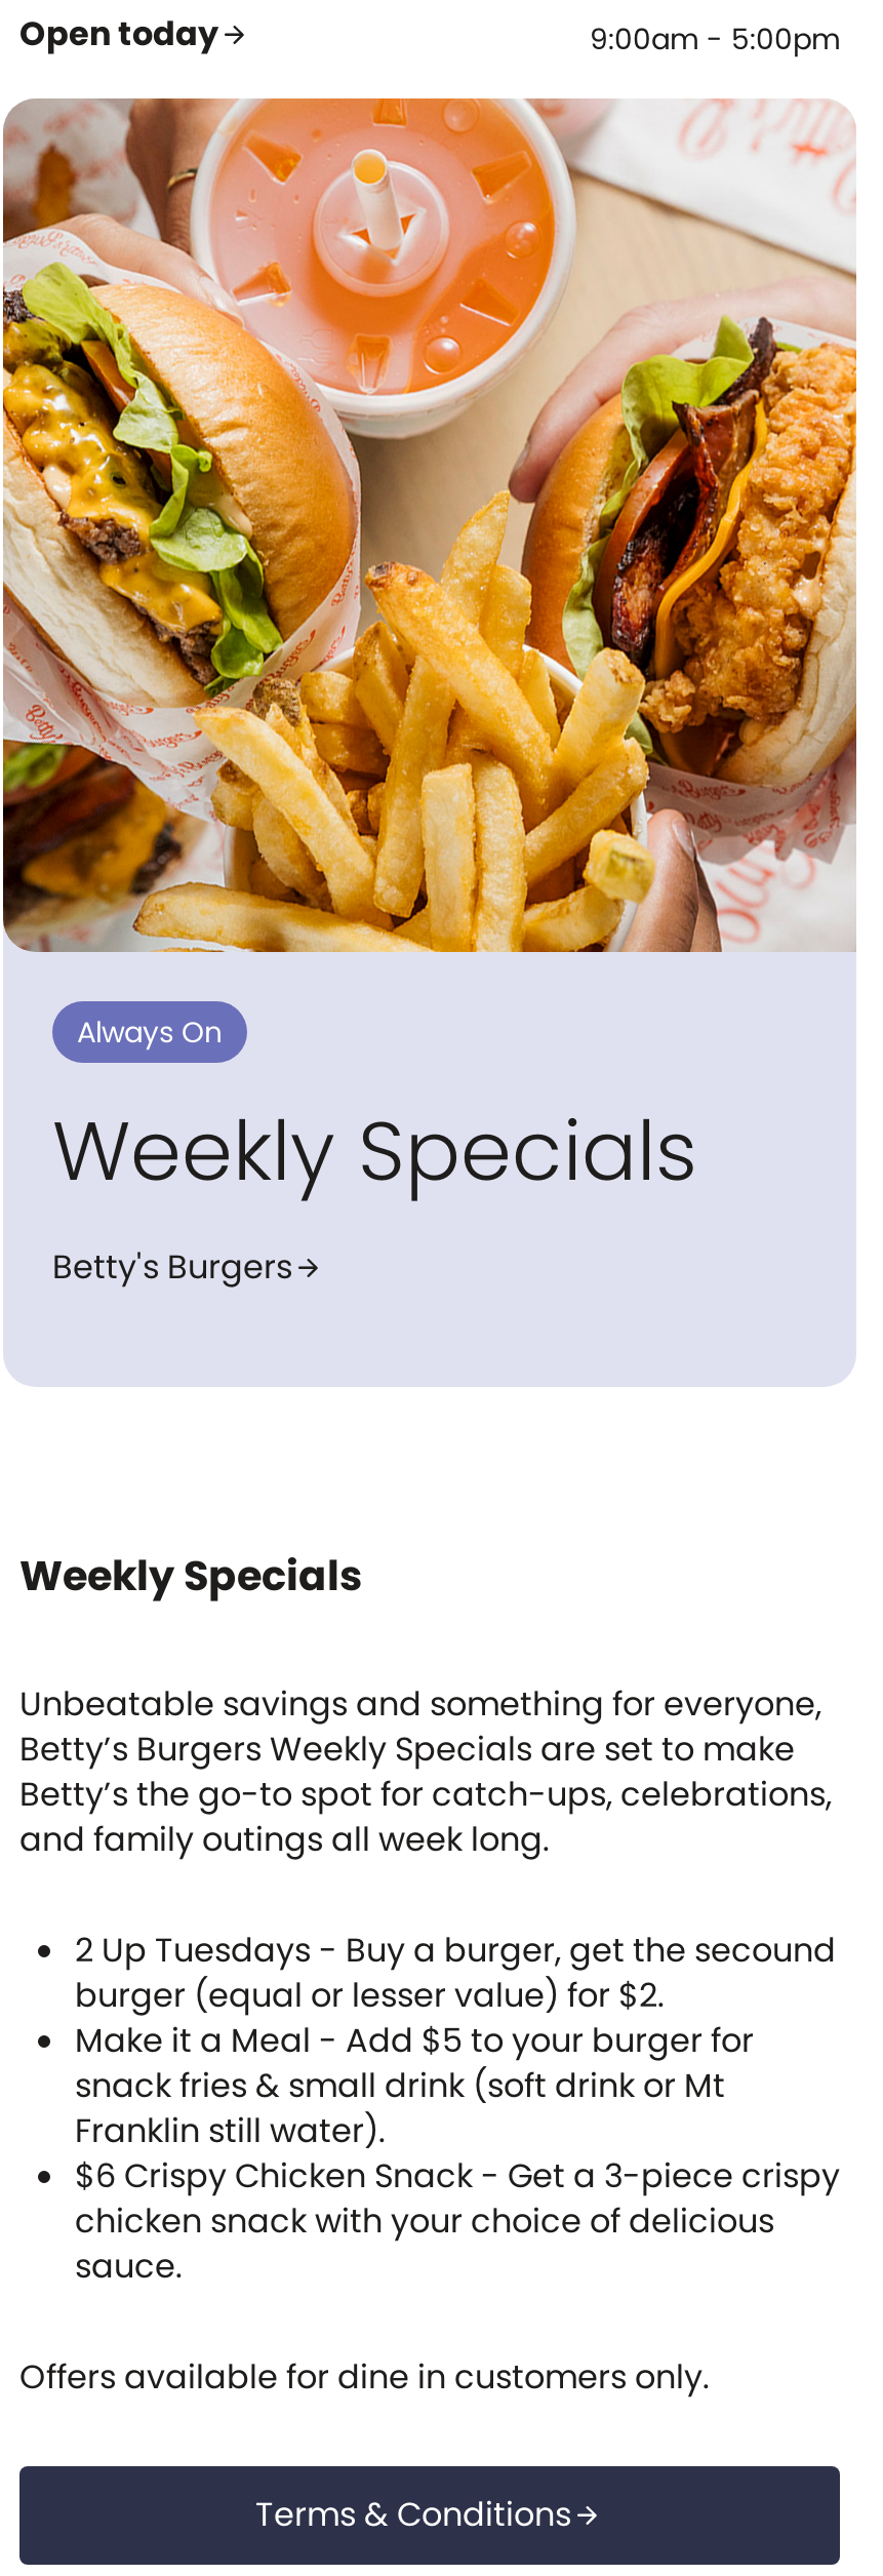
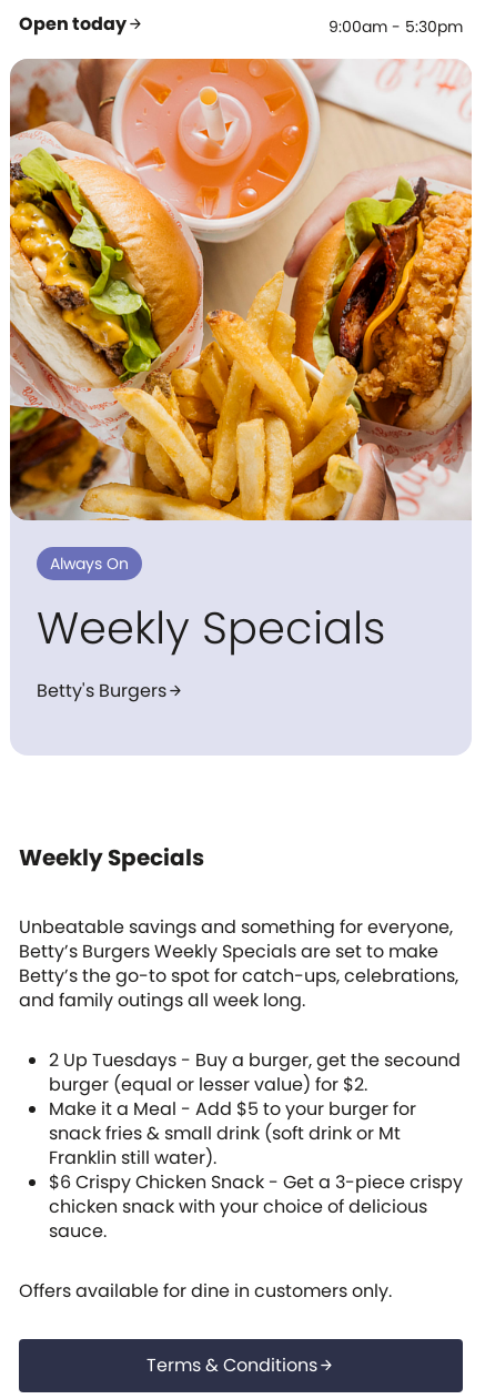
[590,18,840,60] 9:00am - 5:00pm -> [329,16,463,38] 9:00am - 5:30pm

